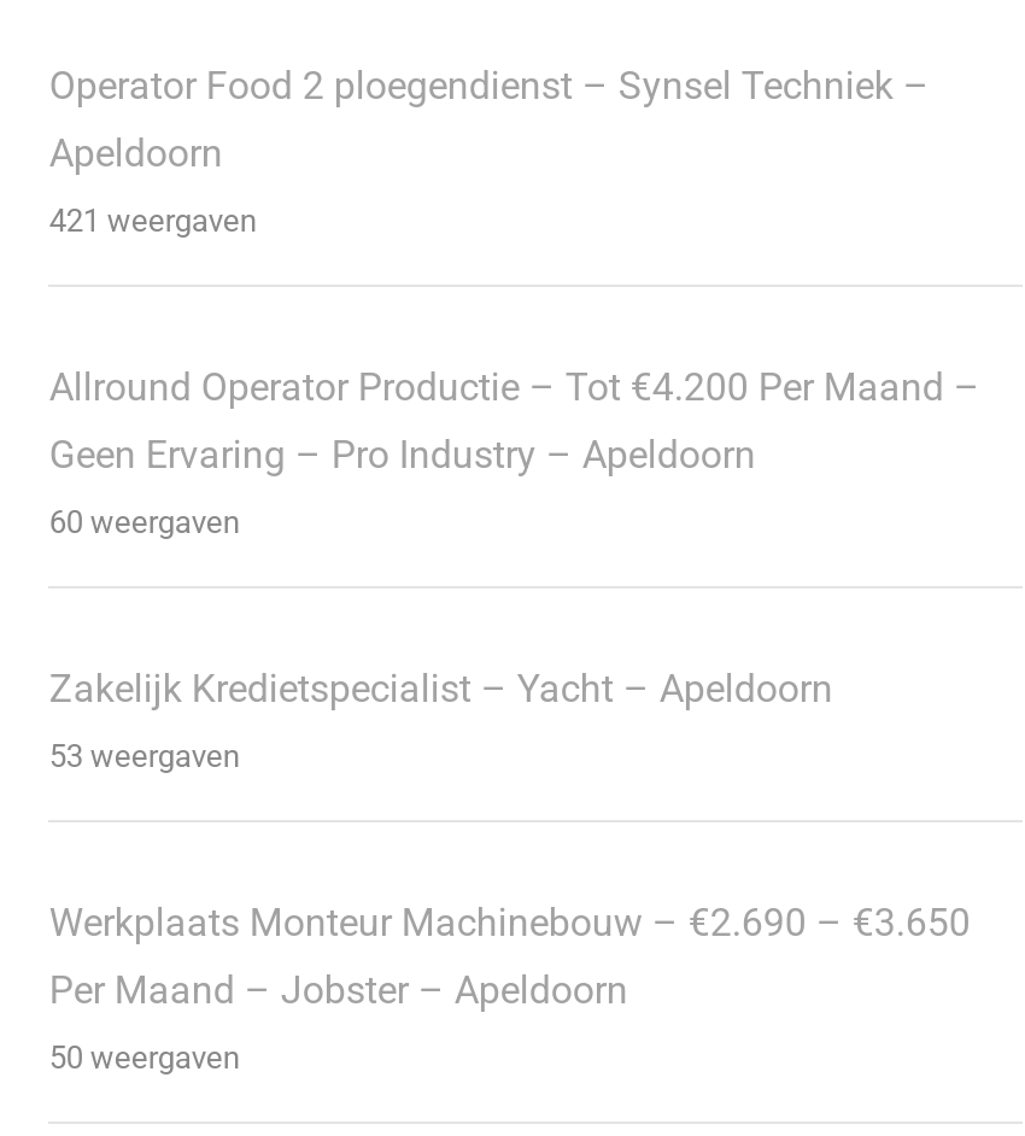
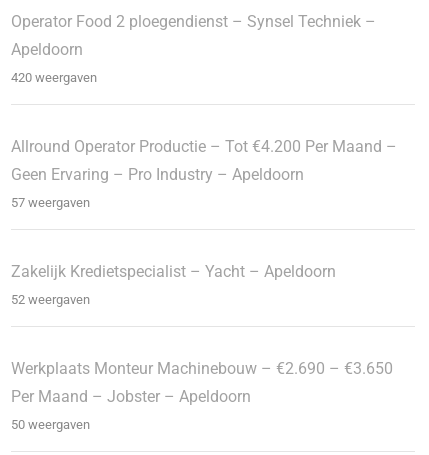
[49,203,257,239] 421 weergaven -> [11,70,97,85] 420 weergaven
[49,504,240,541] 60 weergaven -> [11,195,90,210] 57 weergaven
[49,738,240,774] 53 weergaven -> [11,292,90,307] 52 weergaven

